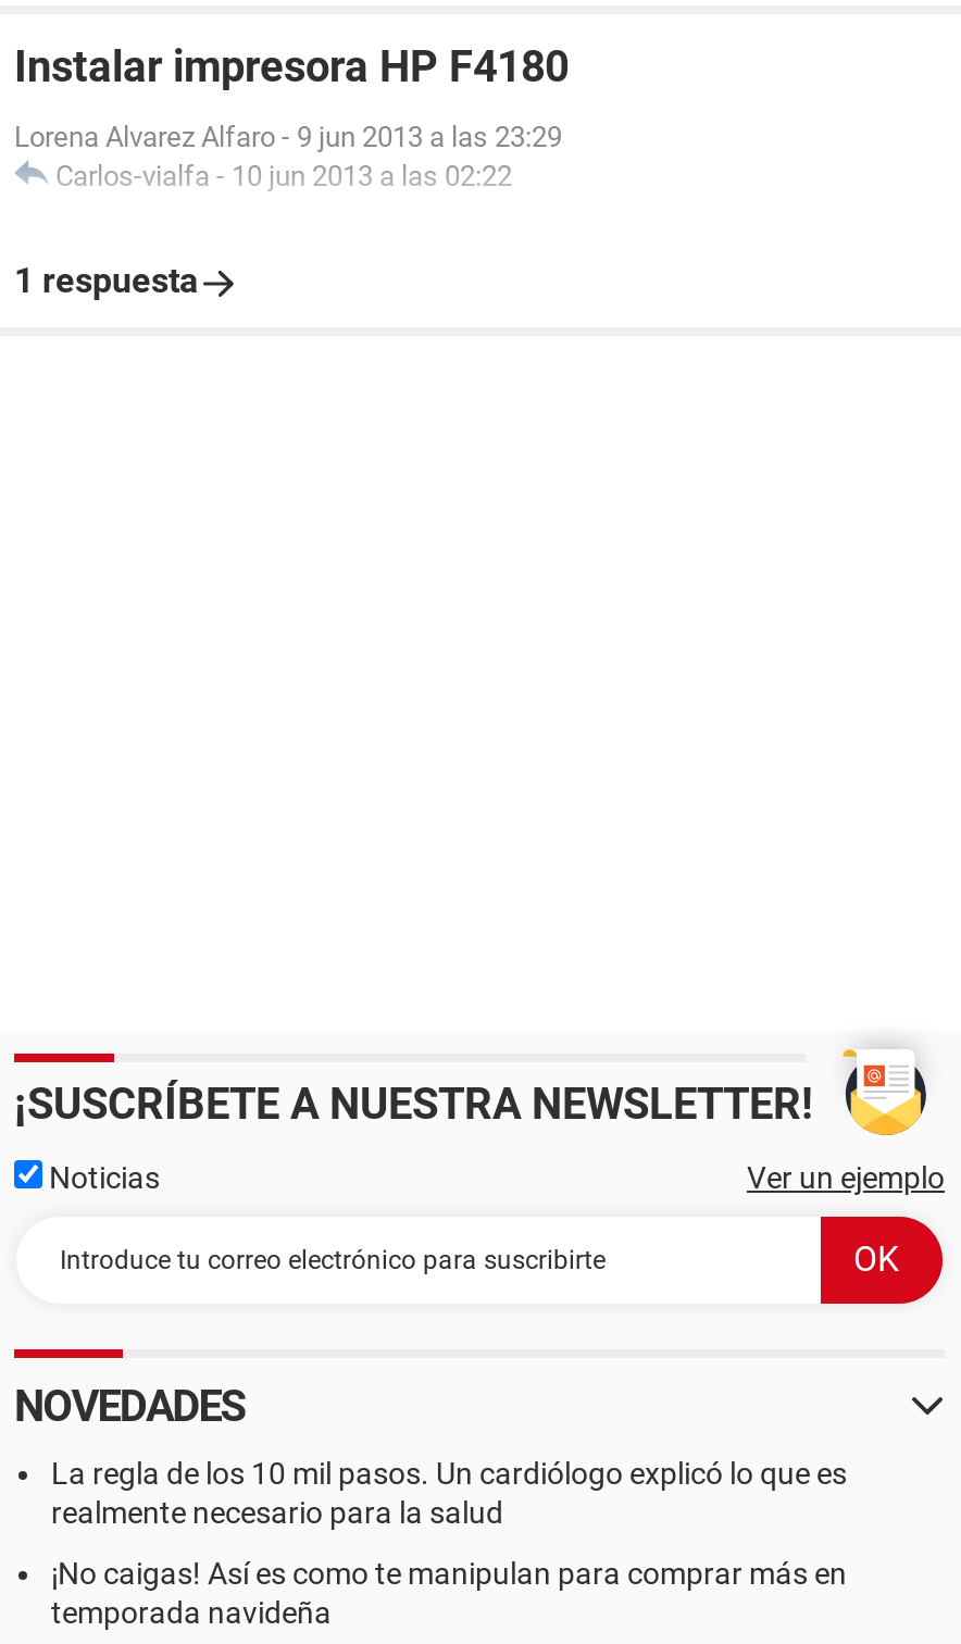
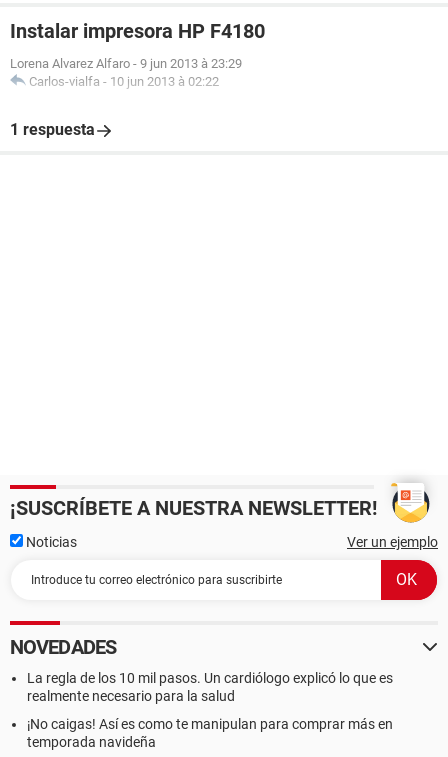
[14,121,562,192] Lorena Alvarez Alfaro - 9 jun 2013 a las 23:29 | Carlos-vialfa - 10 jun 2013 a las 02:22 -> [10,56,242,89] Lorena Alvarez Alfaro - 9 jun 2013 à 23:29 | Carlos-vialfa - 10 jun 2013 à 02:22

